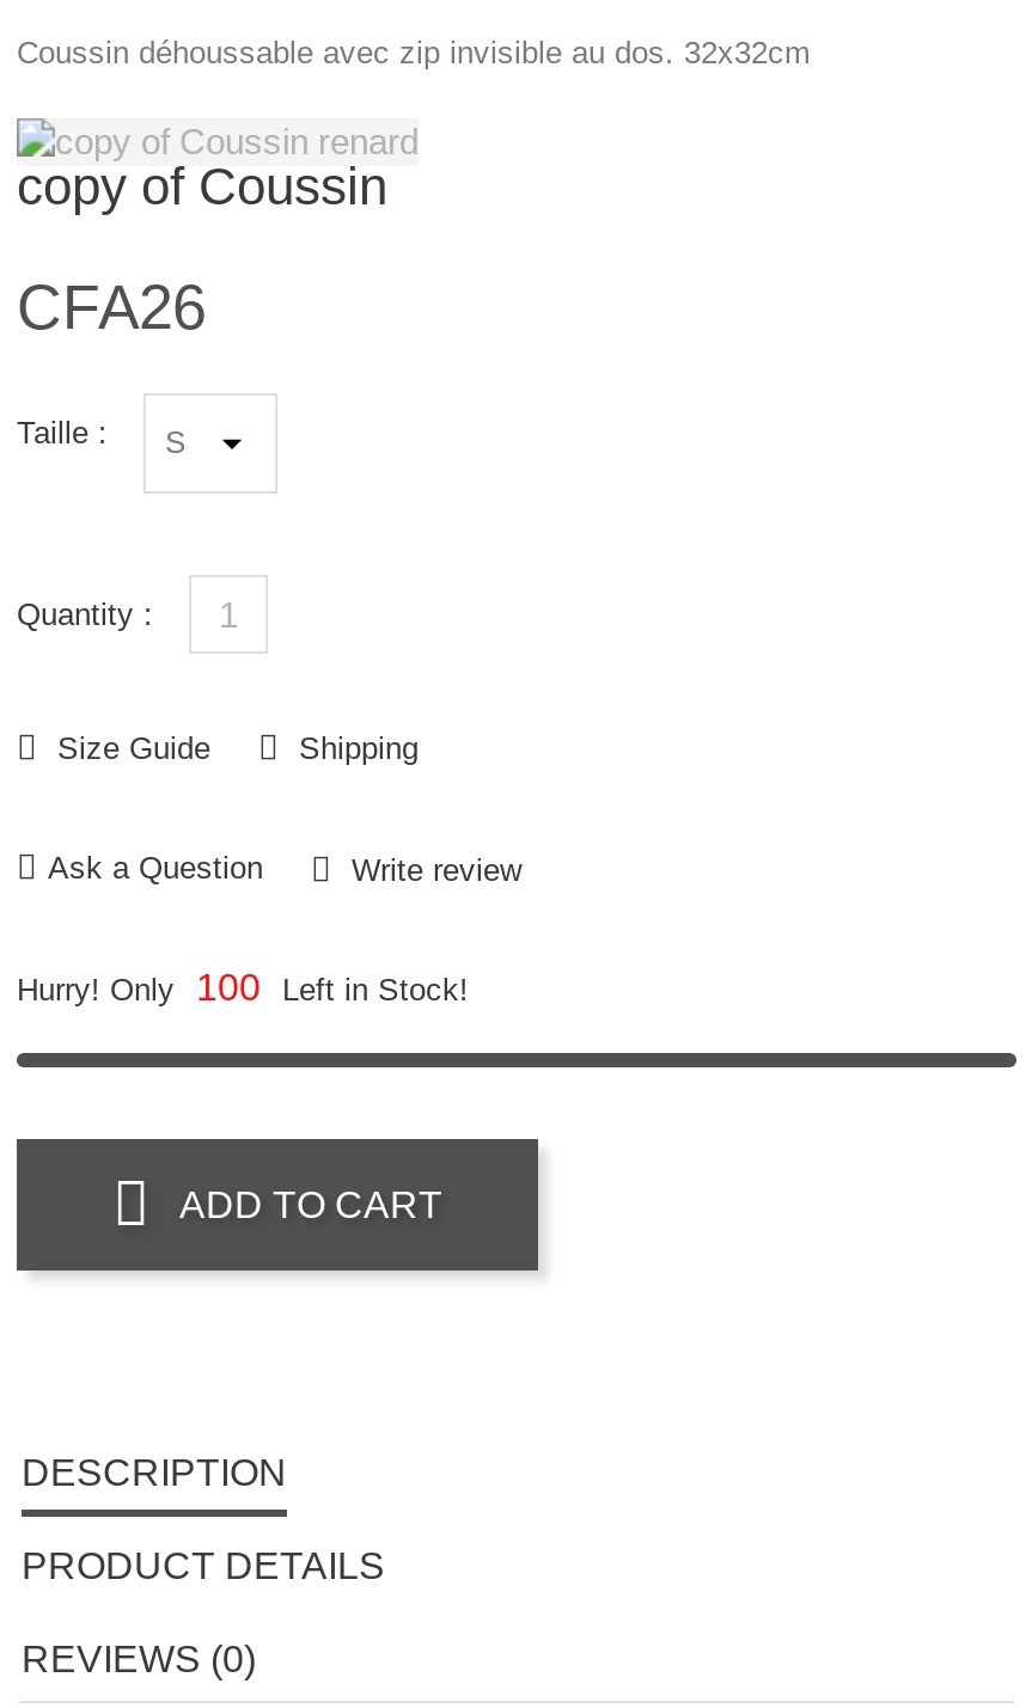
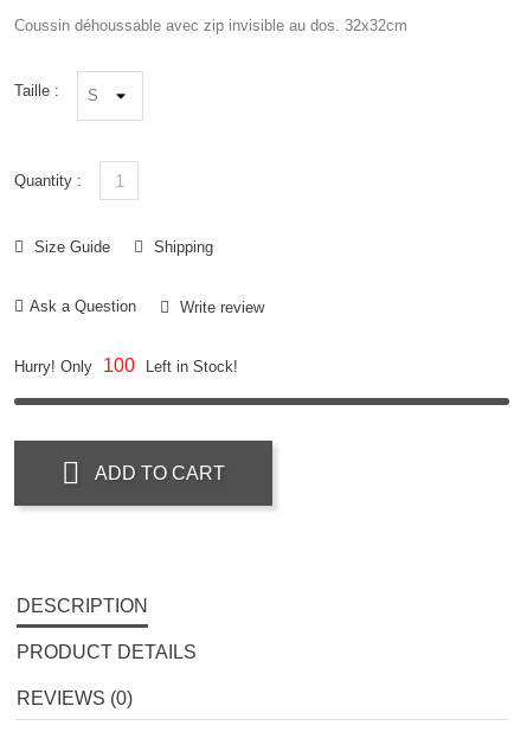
[17,156,387,343] copy of Coussin | CFA26 -> none

